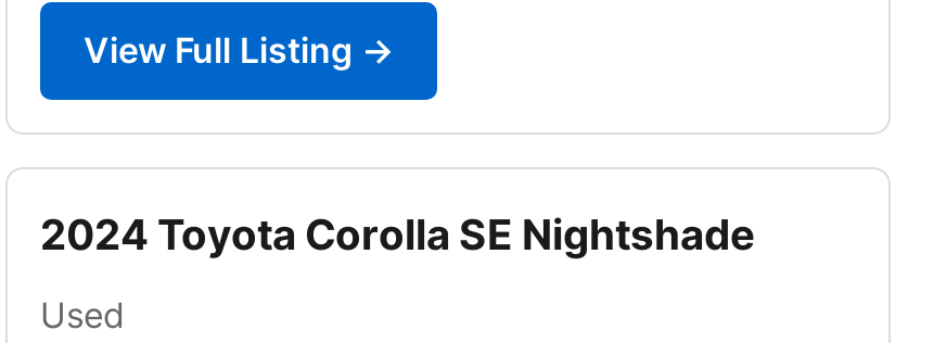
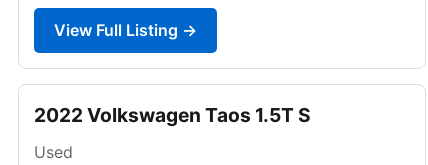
[40,208,754,260] 2024 Toyota Corolla SE Nightshade -> [34,103,311,127] 2022 Volkswagen Taos 1.5T S

